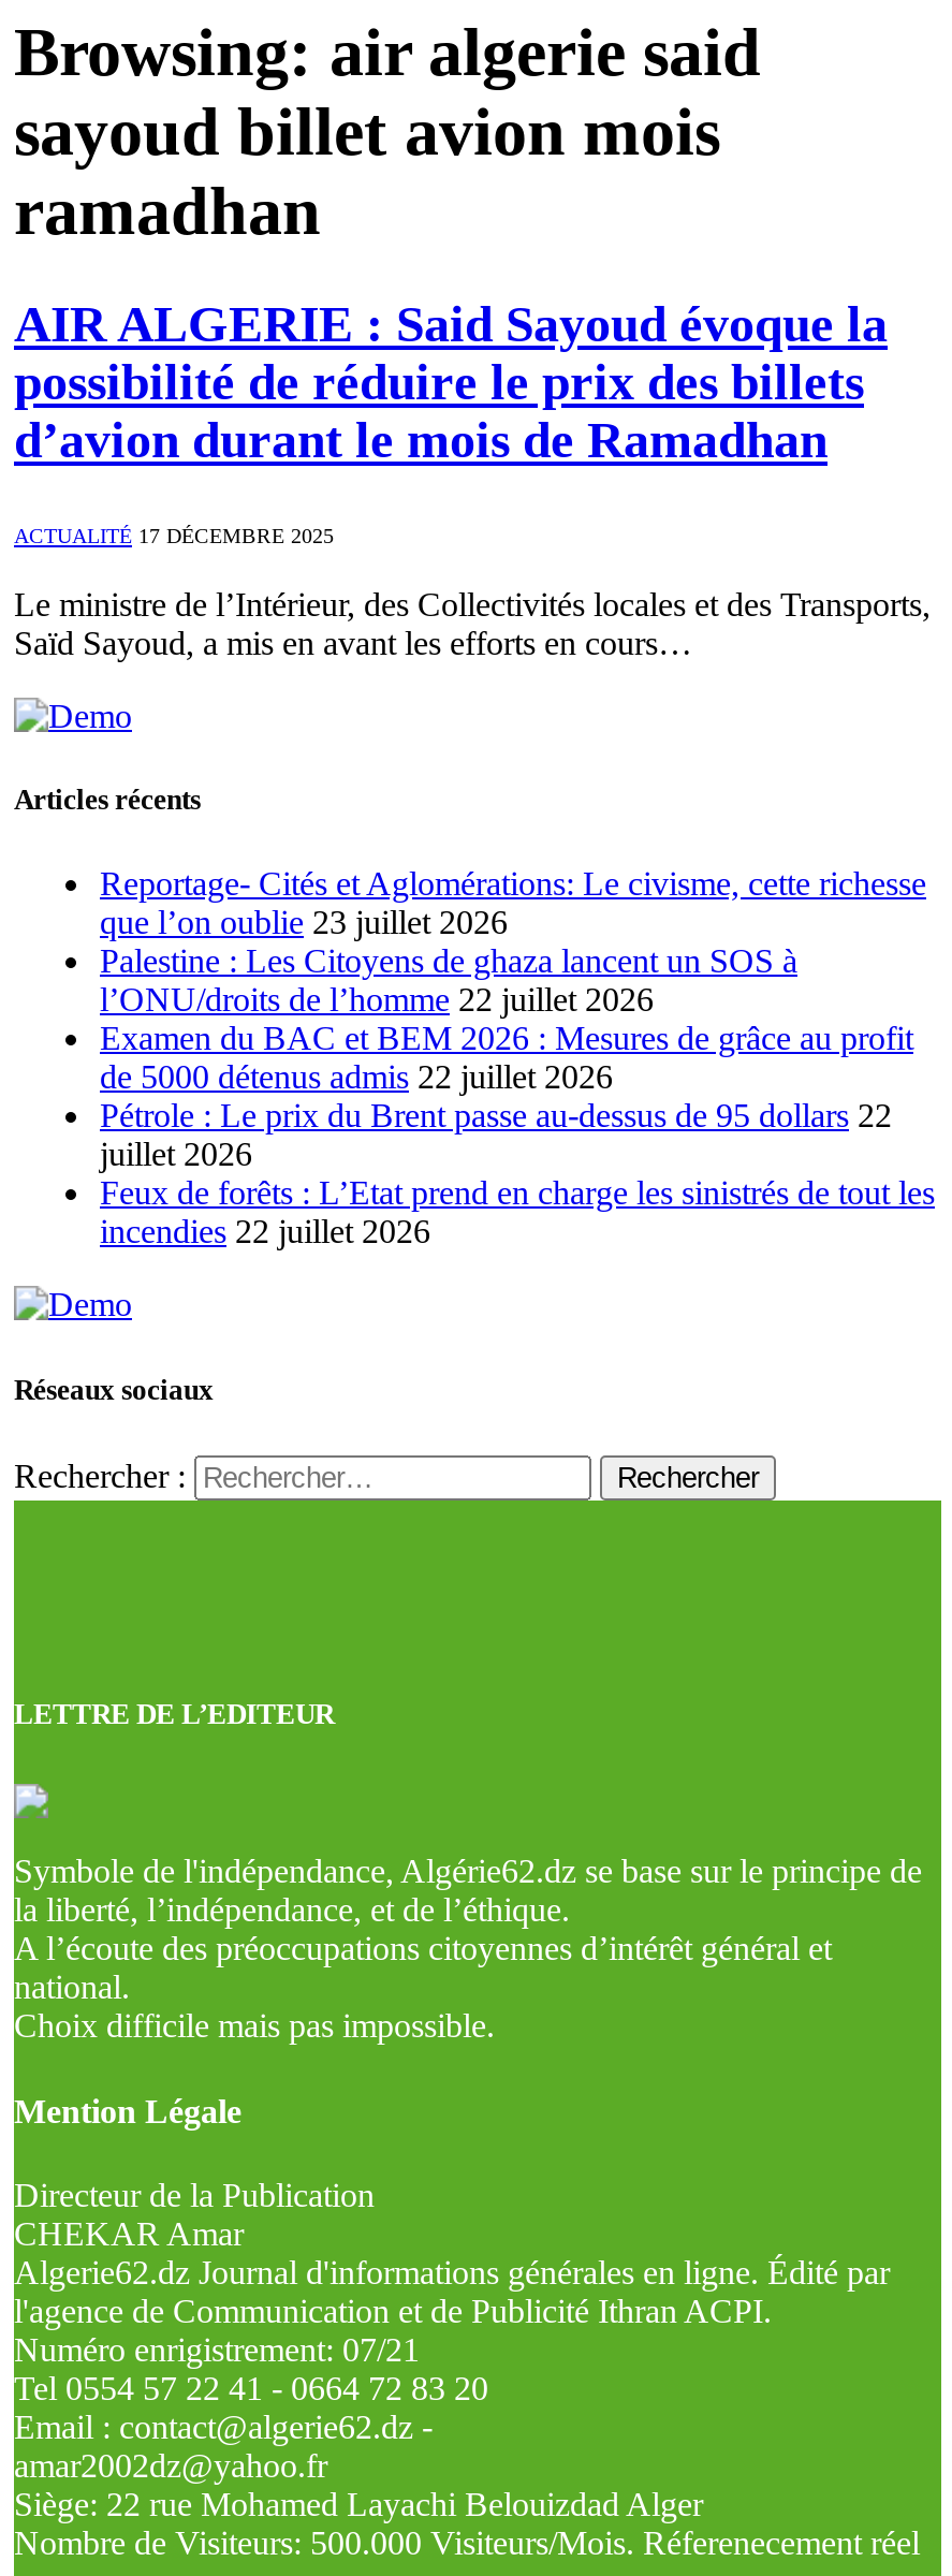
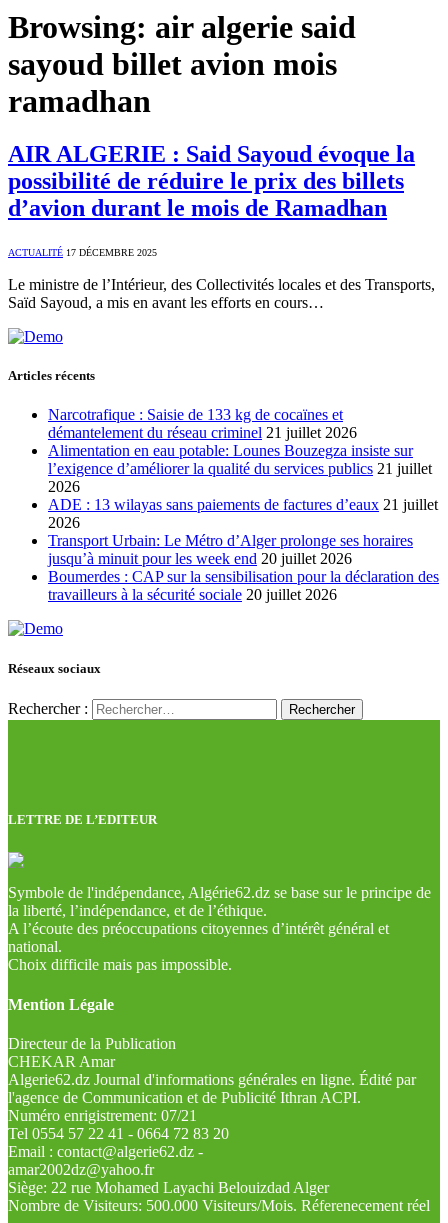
[100,866,935,1250] Reportage- Cités et Aglomérations: Le civisme, cette richesse | que l’on oublie 23 juillet 2026 | Palestine : Les Citoyens de ghaza lancent un SOS à | l’ONU/droits de l’homme 22 juillet 2026 | Examen du BAC et BEM 2026 : Mesures de grâce au profit | de 5000 détenus admis 22 juillet 2026 | Pétrole : Le prix du Brent passe au-dessus de 95 dollars 22 | juillet 2026 | Feux de forêts : L’Etat prend en charge les sinistrés de tout les | incendies 22 juillet 2026 -> [48,406,439,603] Narcotrafique : Saisie de 133 kg de cocaïnes et | démantelement du réseau criminel 21 juillet 2026 | Alimentation en eau potable: Lounes Bouzegza insiste sur | l’exigence d’améliorer la qualité du services publics 21 juillet | 2026 | ADE : 13 wilayas sans paiements de factures d’eaux 21 juillet | 2026 | Transport Urbain: Le Métro d’Alger prolonge ses horaires | jusqu’à minuit pour les week end 20 juillet 2026 | Boumerdes : CAP sur la sensibilisation pour la déclaration des | travailleurs à la sécurité sociale 20 juillet 2026

